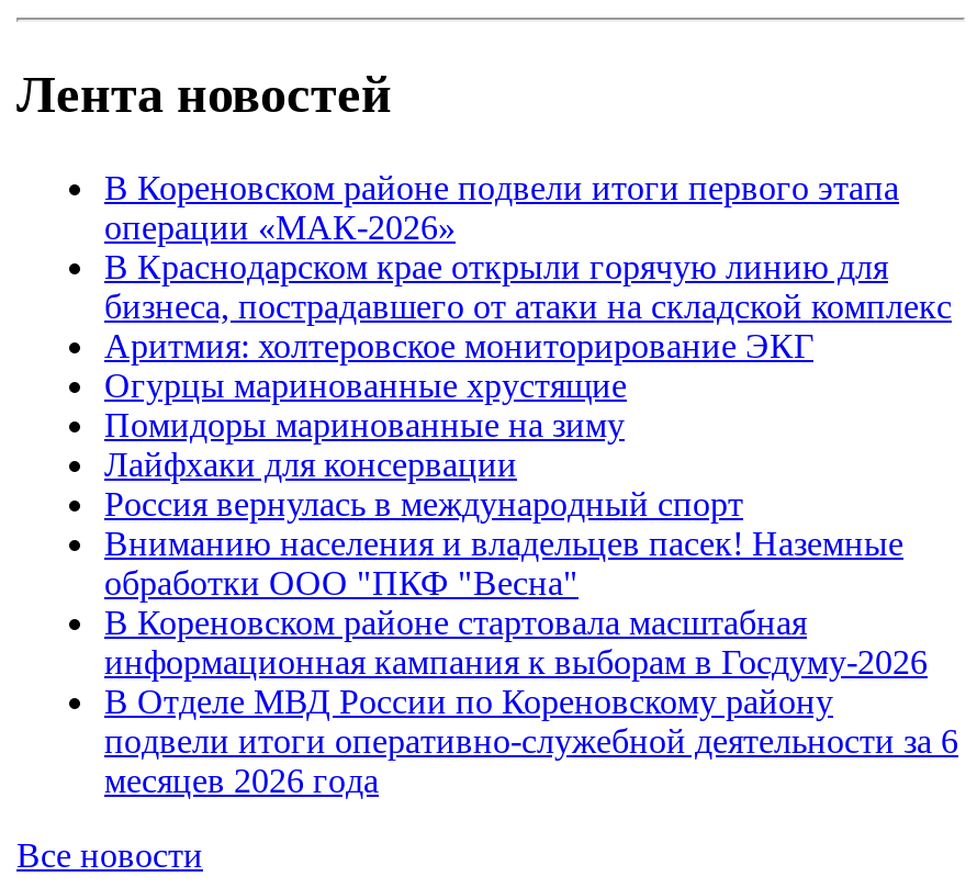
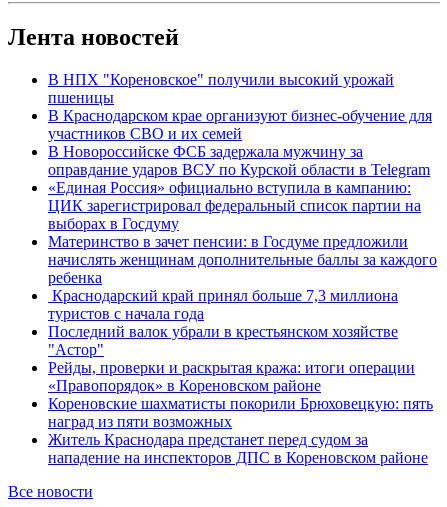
[104,168,958,798] В Кореновском районе подвели итоги первого этапа | операции «МАК-2026» | В Краснодарском крае открыли горячую линию для | бизнеса, пострадавшего от атаки на складской комплекс | Аритмия: холтеровское мониторирование ЭКГ | Огурцы маринованные хрустящие | Помидоры маринованные на зиму | Лайфхаки для консервации | Россия вернулась в международный спорт | Вниманию населения и владельцев пасек! Наземные | обработки ООО "ПКФ "Весна" | В Кореновском районе стартовала масштабная | информационная кампания к выборам в Госдуму-2026 | В Отделе МВД России по Кореновскому району | подвели итоги оперативно-служебной деятельности за 6 | месяцев 2026 года -> [48,71,437,466] В НПХ "Кореновское" получили высокий урожай | пшеницы | В Краснодарском крае организуют бизнес-обучение для | участников СВО и их семей | В Новороссийске ФСБ задержала мужчину за | оправдание ударов ВСУ по Курской области в Telegram | «Единая Россия» официально вступила в кампанию: | ЦИК зарегистрировал федеральный список партии на | выборах в Госдуму | Материнство в зачет пенсии: в Госдуме предложили | начислять женщинам дополнительные баллы за каждого | ребенка | Краснодарский край принял больше 7,3 миллиона | туристов с начала года | Последний валок убрали в крестьянском хозяйстве | "Астор" | Рейды, проверки и раскрытая кража: итоги операции | «Правопорядок» в Кореновском районе | Кореновские шахматисты покорили Брюховецкую: пять | наград из пяти возможных | Житель Краснодара предстанет перед судом за | нападение на инспекторов ДПС в Кореновском районе

